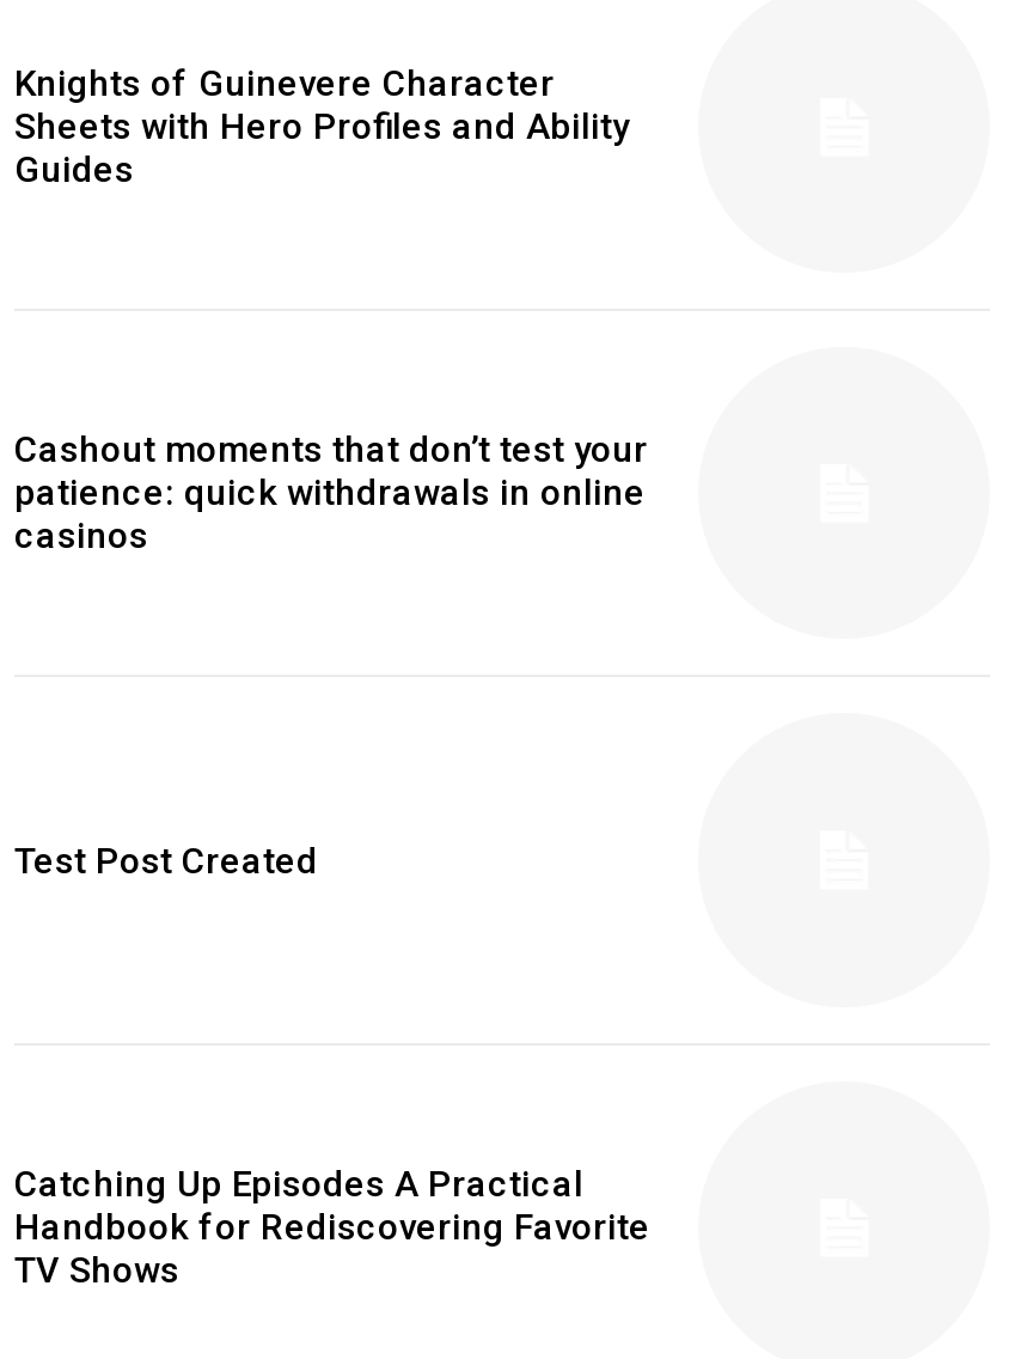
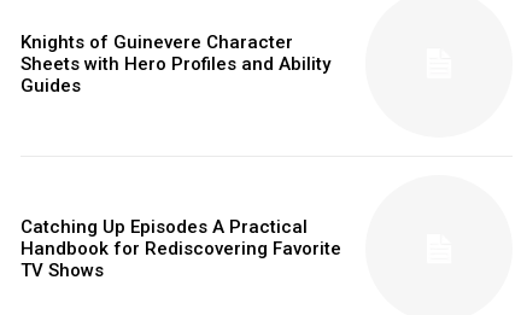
[14,428,648,557] Cashout moments that don’t test your | patience: quick withdrawals in online | casinos -> none
[14,838,318,881] Test Post Created -> none

